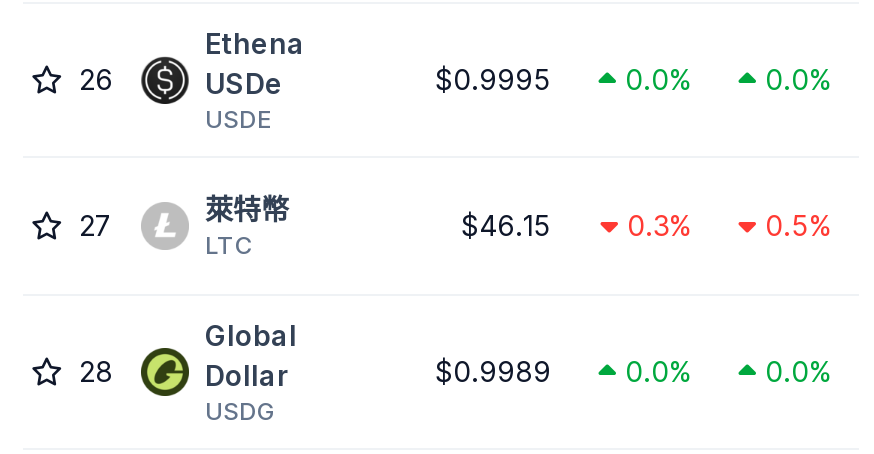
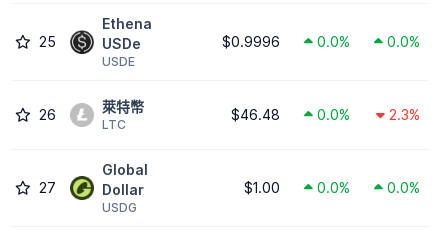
[79,62,113,96] 26 -> [39,33,56,50] 25
[435,62,551,96] $0.9995 -> [222,33,280,50] $0.9996
[79,208,113,242] 27 -> [39,106,56,123] 26
[461,208,551,242] $46.15 -> [231,106,280,123] $46.48
[627,208,691,242] 0.3% -> [317,106,350,123] 0.0%
[765,208,831,242] 0.5% -> [389,106,420,123] 2.3%
[79,354,113,388] 28 -> [39,179,56,196] 27
[435,354,551,388] $0.9989 -> [244,179,280,196] $1.00

